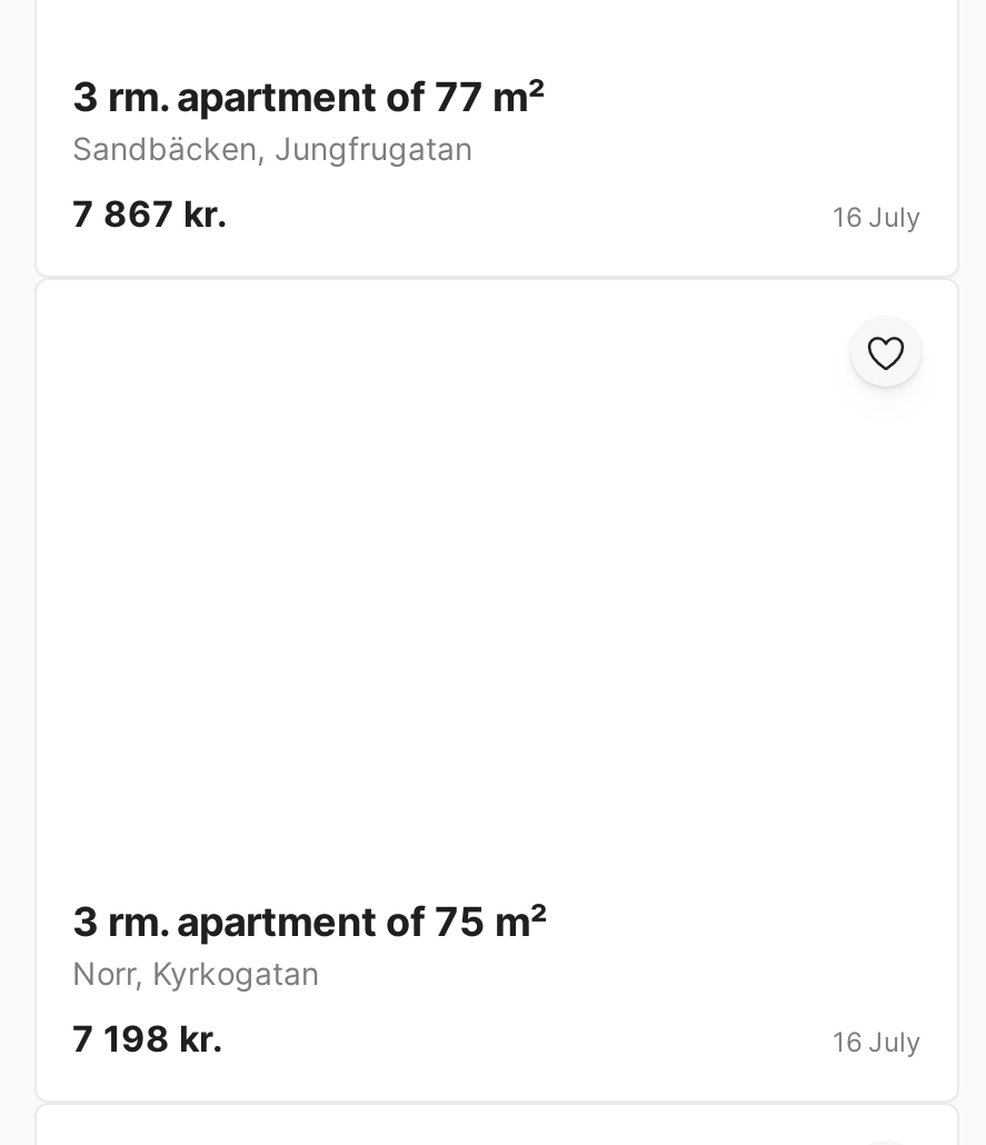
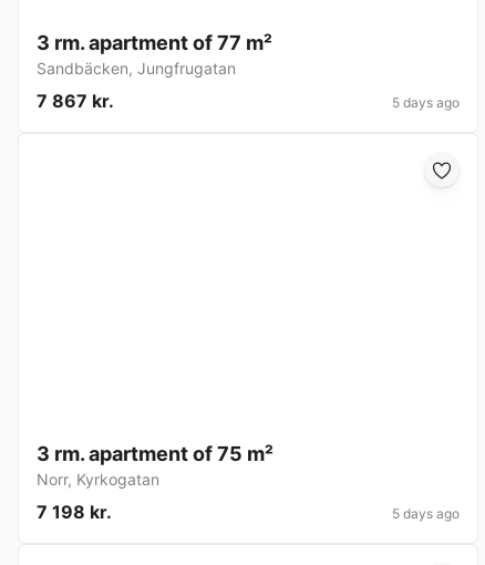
[833,201,922,234] 16 July -> [392,94,460,111] 5 days ago
[833,1026,922,1059] 16 July -> [392,506,460,522] 5 days ago

